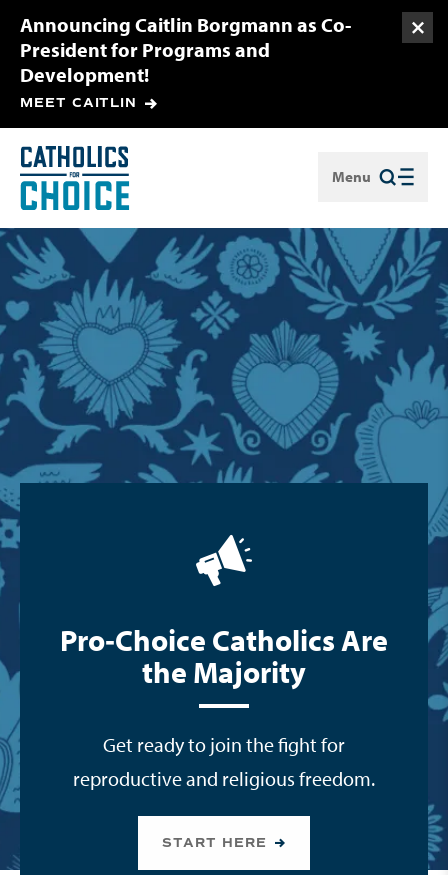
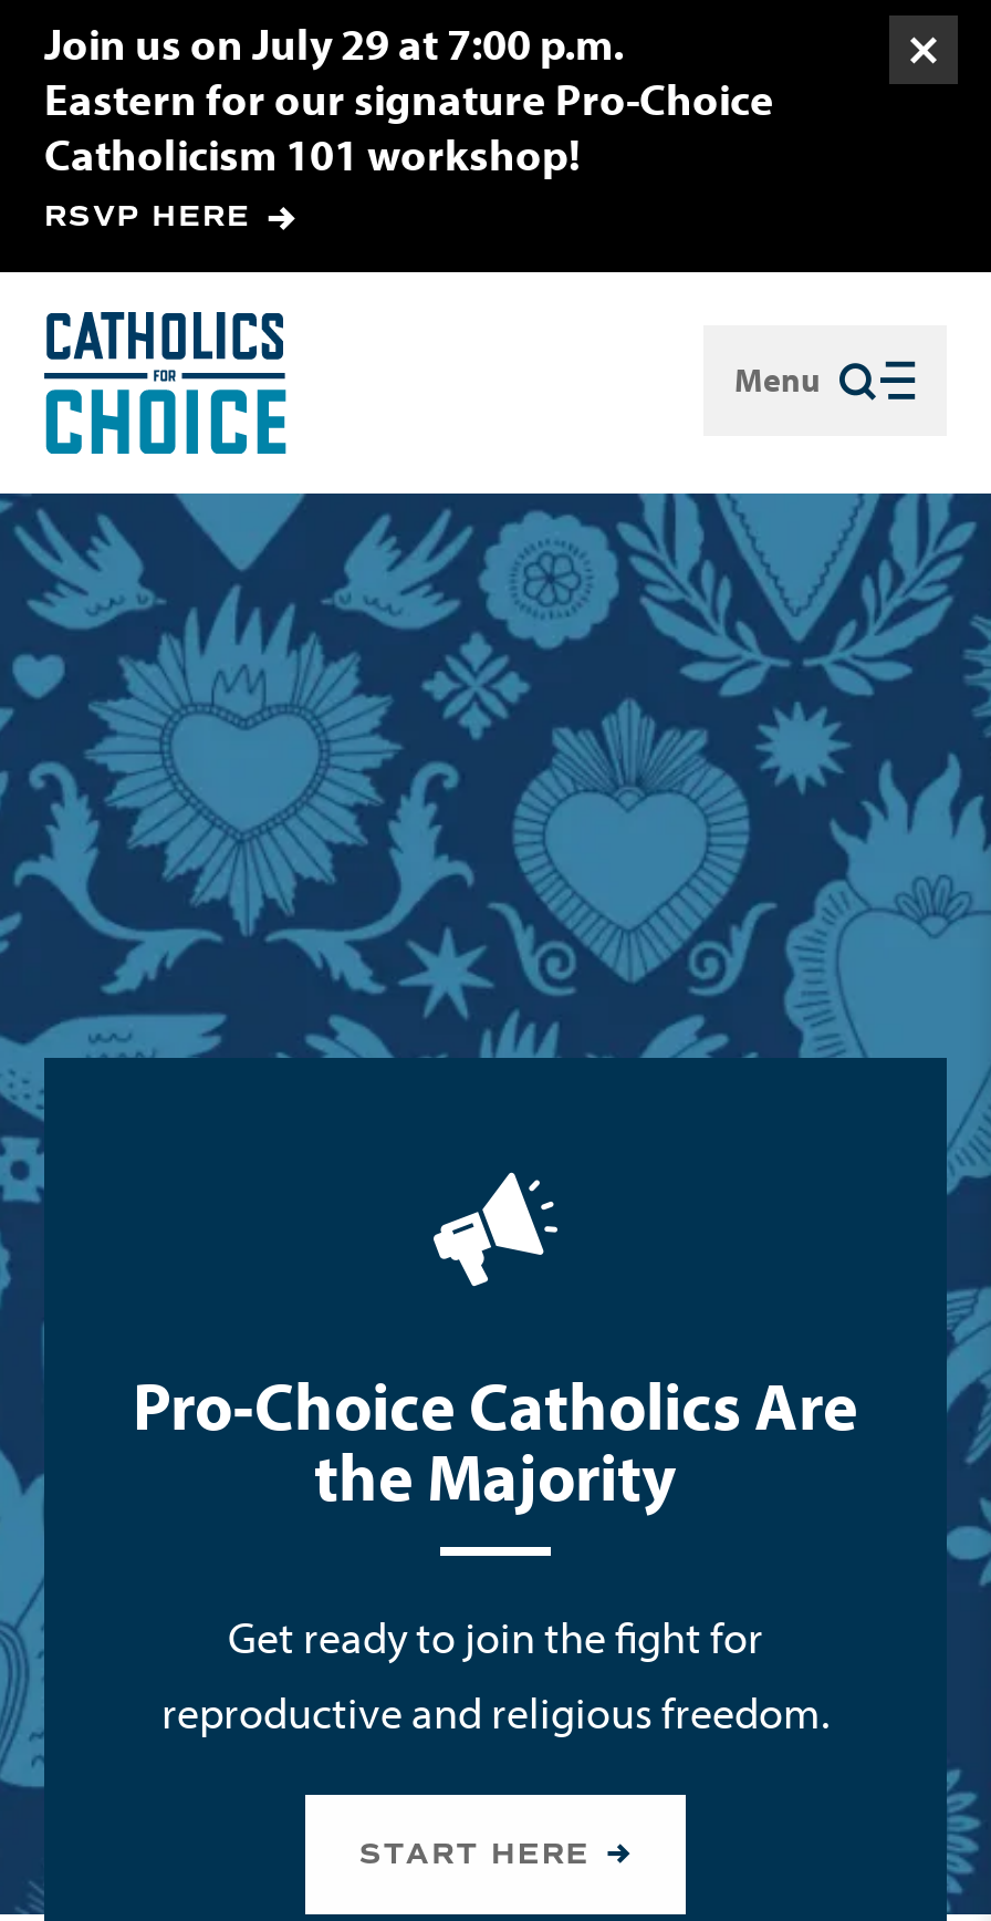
[20,12,351,111] Announcing Caitlin Borgmann as Co- | President for Programs and | Development! | MEET CAITLIN -> [44,15,774,235] Join us on July 29 at 7:00 p.m. | Eastern for our signature Pro-Choice | Catholicism 101 workshop! | RSVP HERE

